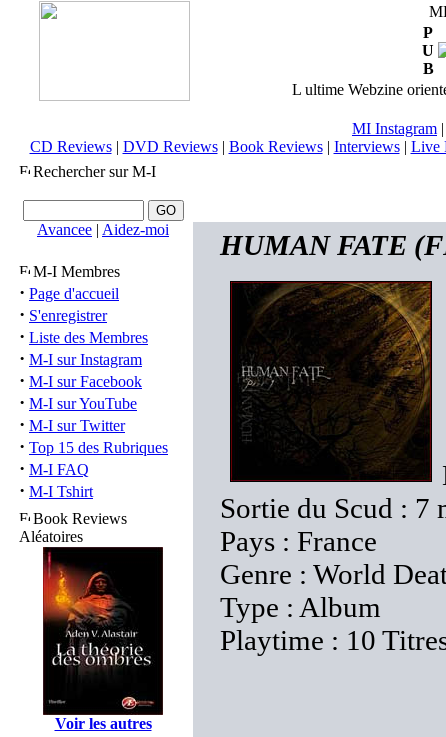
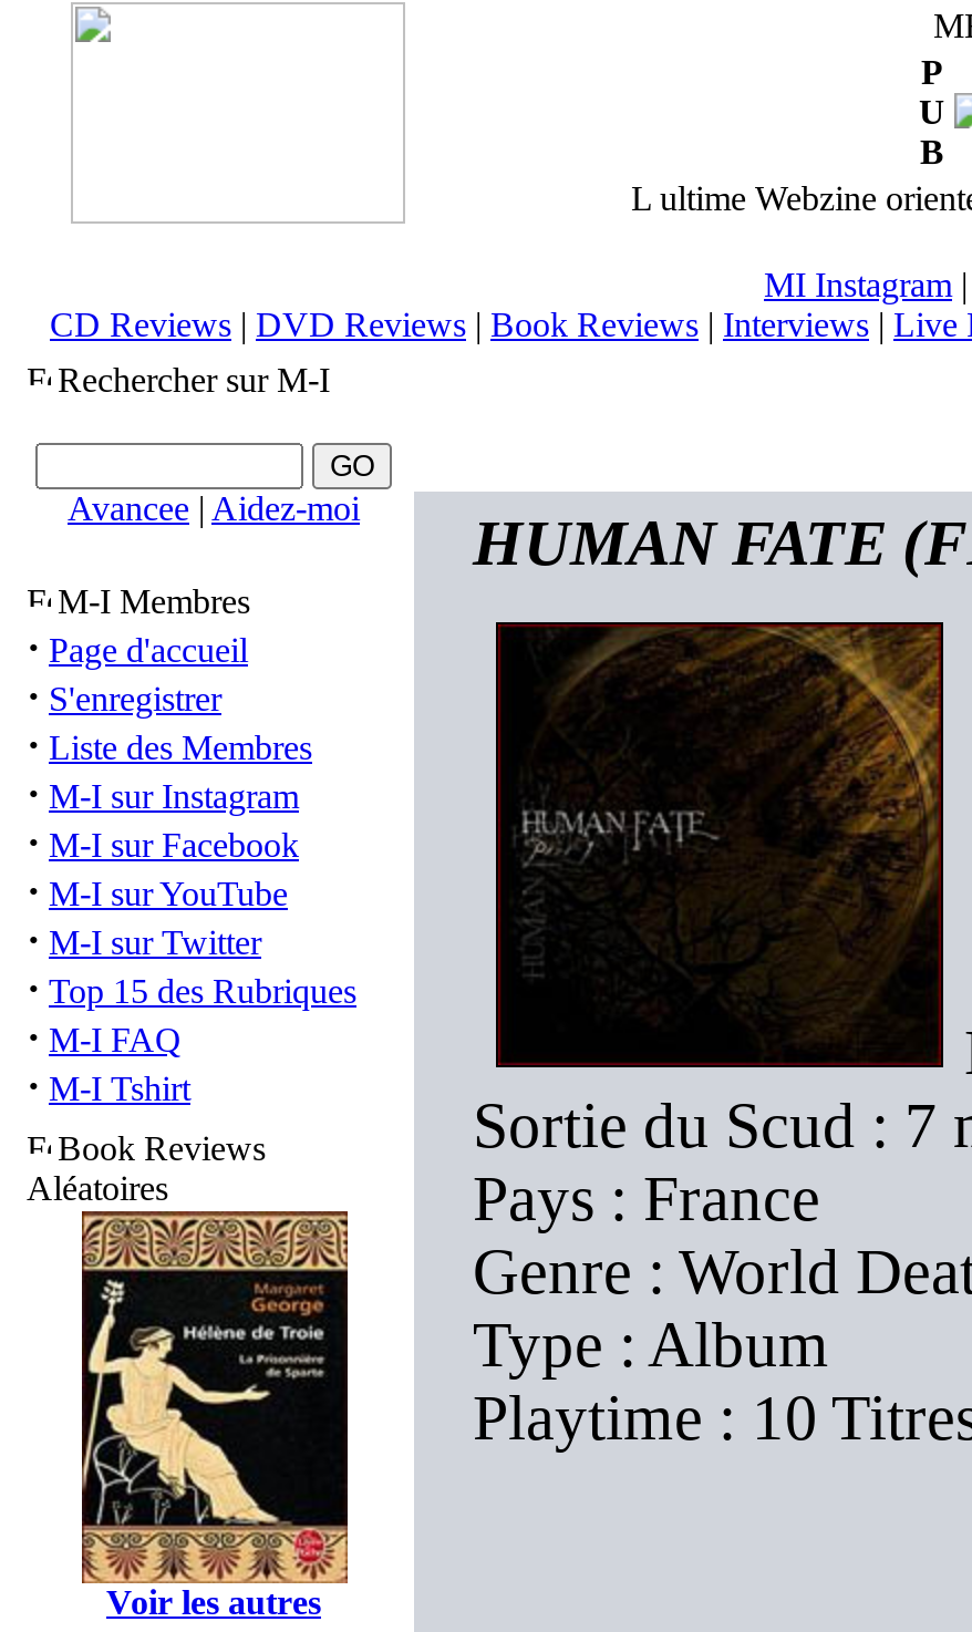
[42,547,164,716] [image] -> [80,1211,350,1585] [image]

